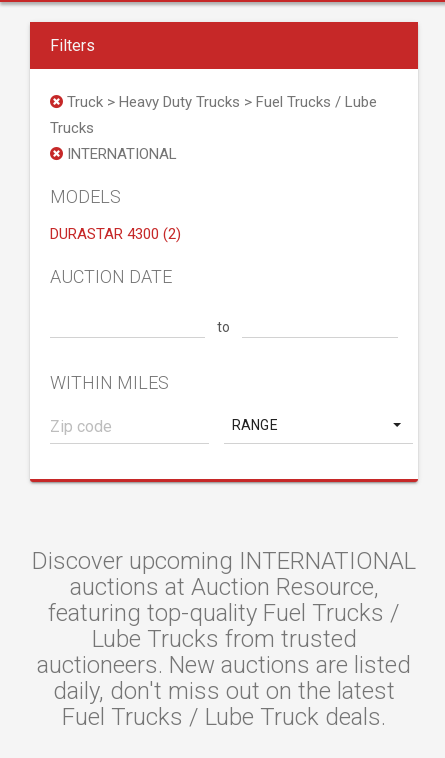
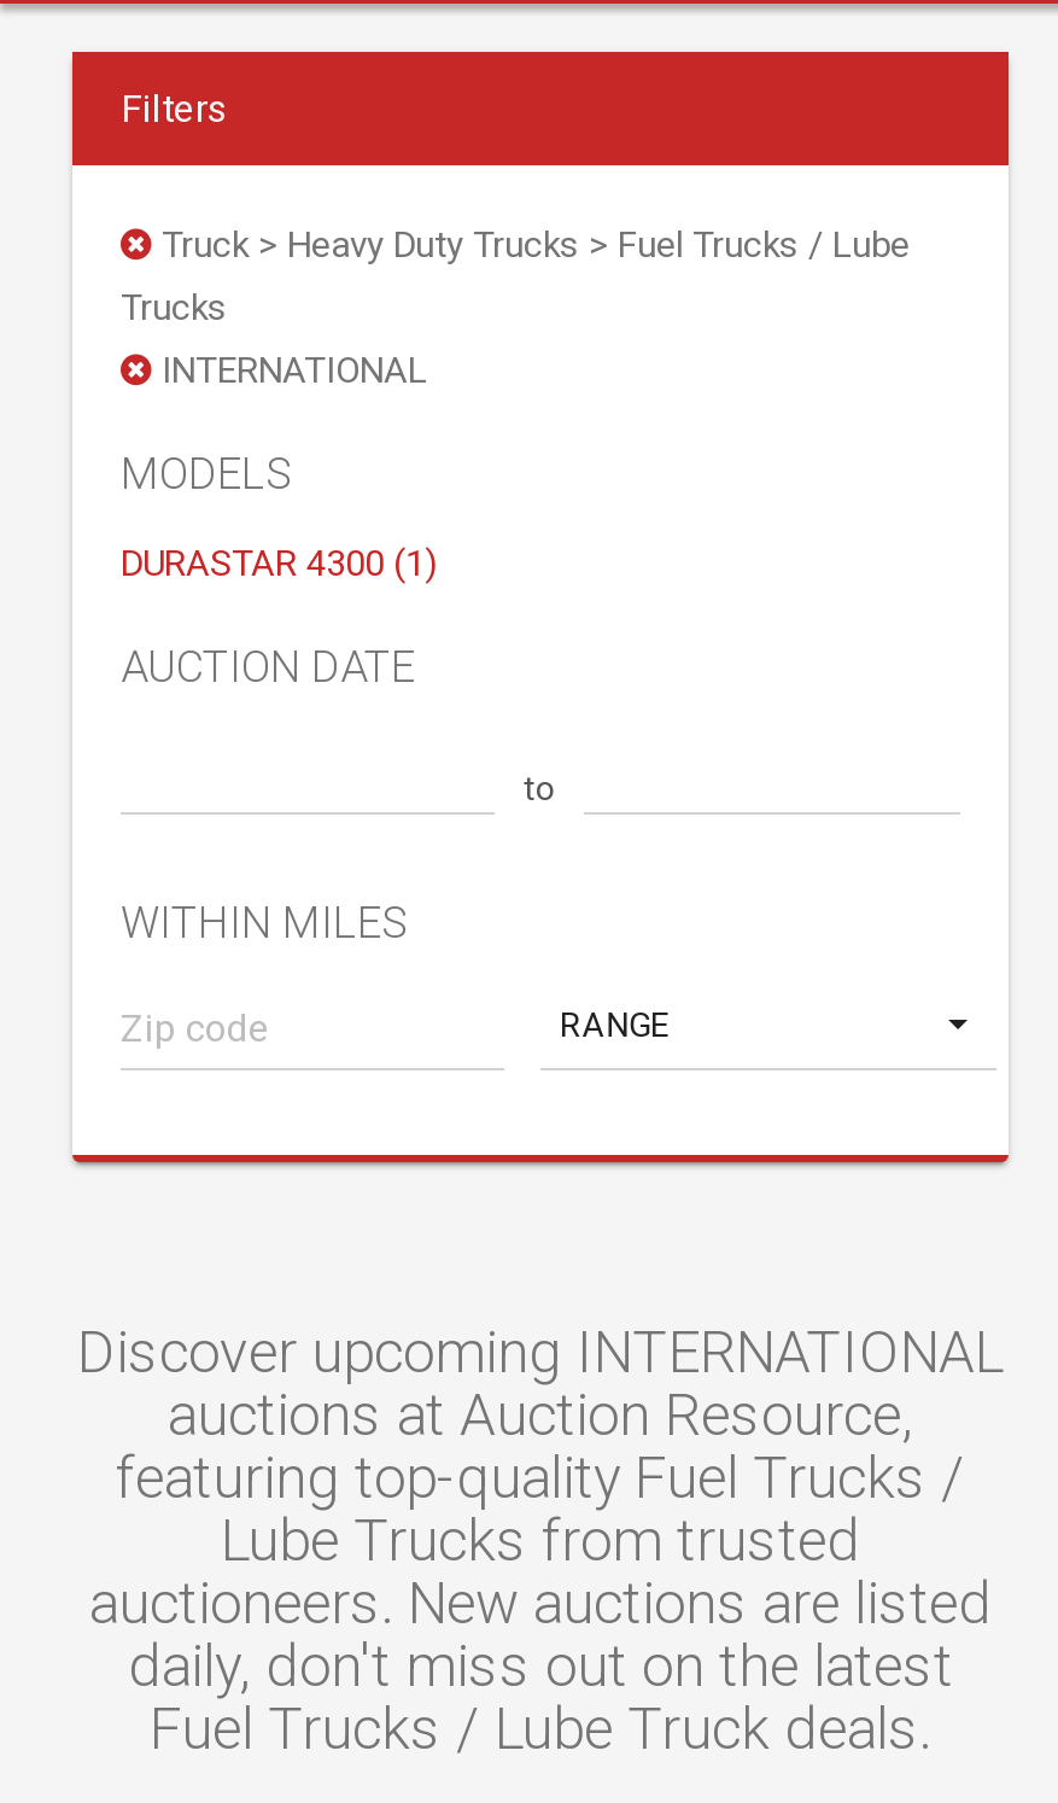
[50,225,181,243] DURASTAR 4300 (2) -> [121,542,437,585] DURASTAR 4300 (1)

